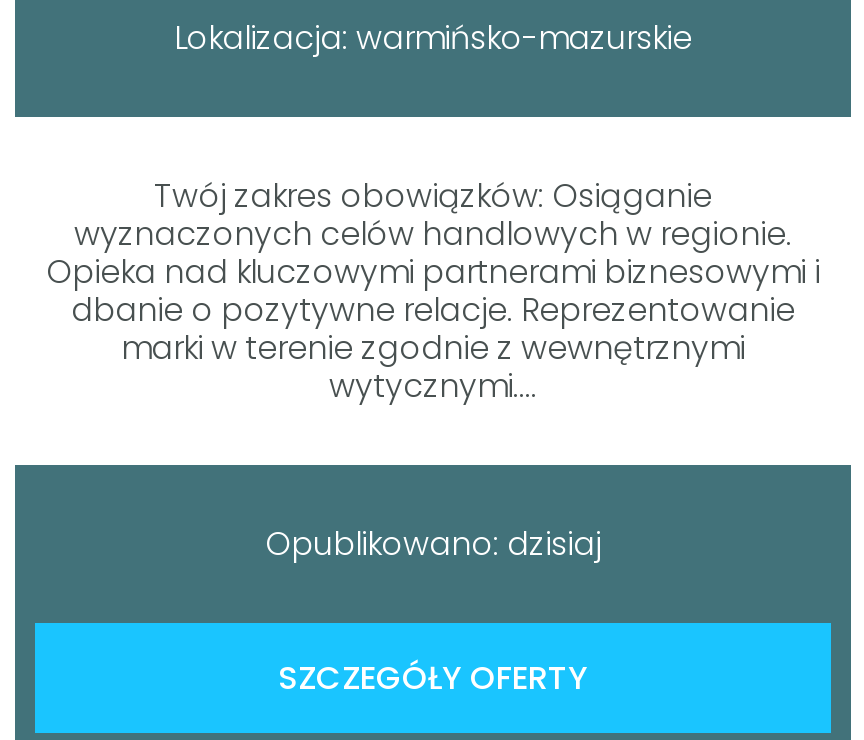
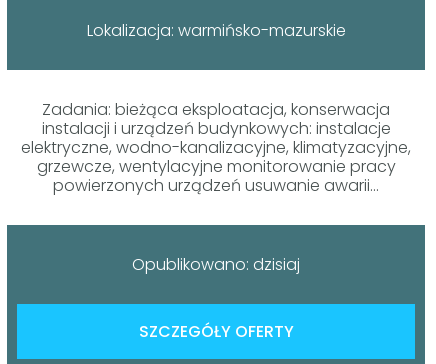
[46,172,820,408] Twój zakres obowiązków: Osiąganie | wyznaczonych celów handlowych w regionie. | Opieka nad kluczowymi partnerami biznesowymi i | dbanie o pozytywne relacje. Reprezentowanie | marki w terenie zgodnie z wewnętrznymi | wytycznymi.... -> [21,98,411,197] Zadania: bieżąca eksploatacja, konserwacja | instalacji i urządzeń budynkowych: instalacje | elektryczne, wodno-kanalizacyjne, klimatyzacyjne, | grzewcze, wentylacyjne monitorowanie pracy | powierzonych urządzeń usuwanie awarii...

